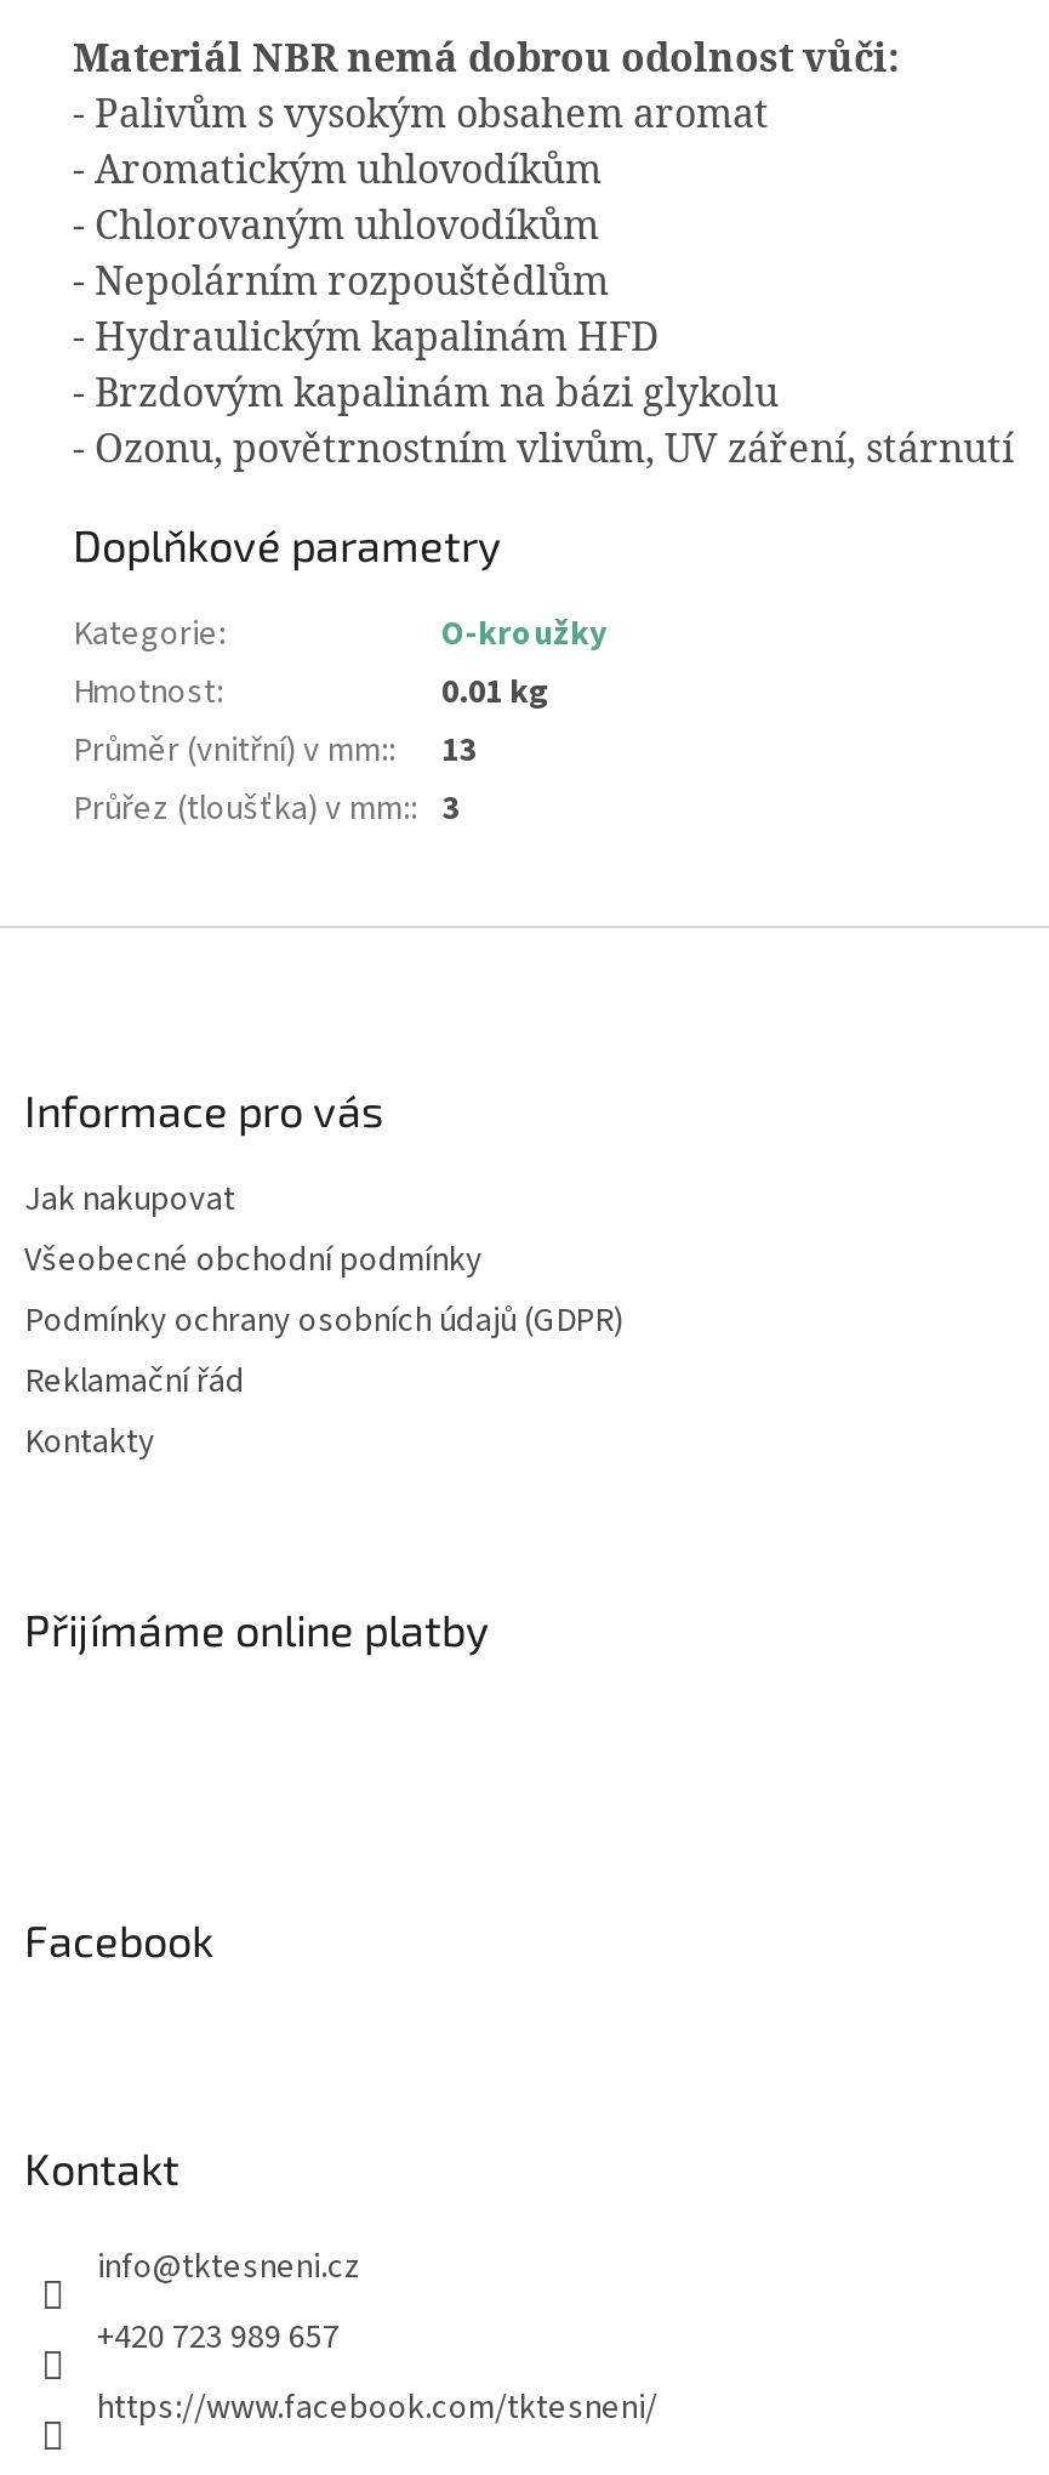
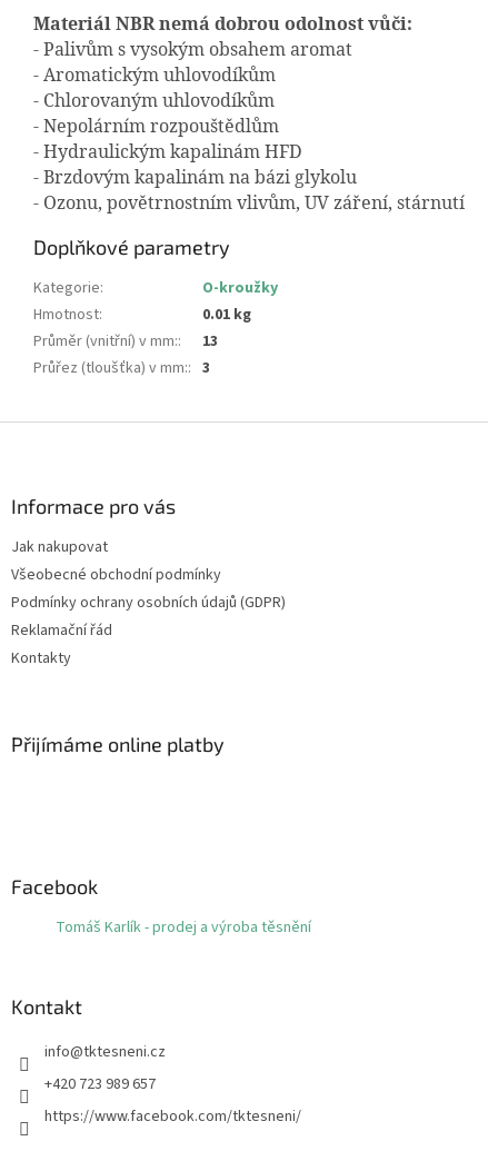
none -> [56,916,311,939] Tomáš Karlík - prodej a výroba těsnění

